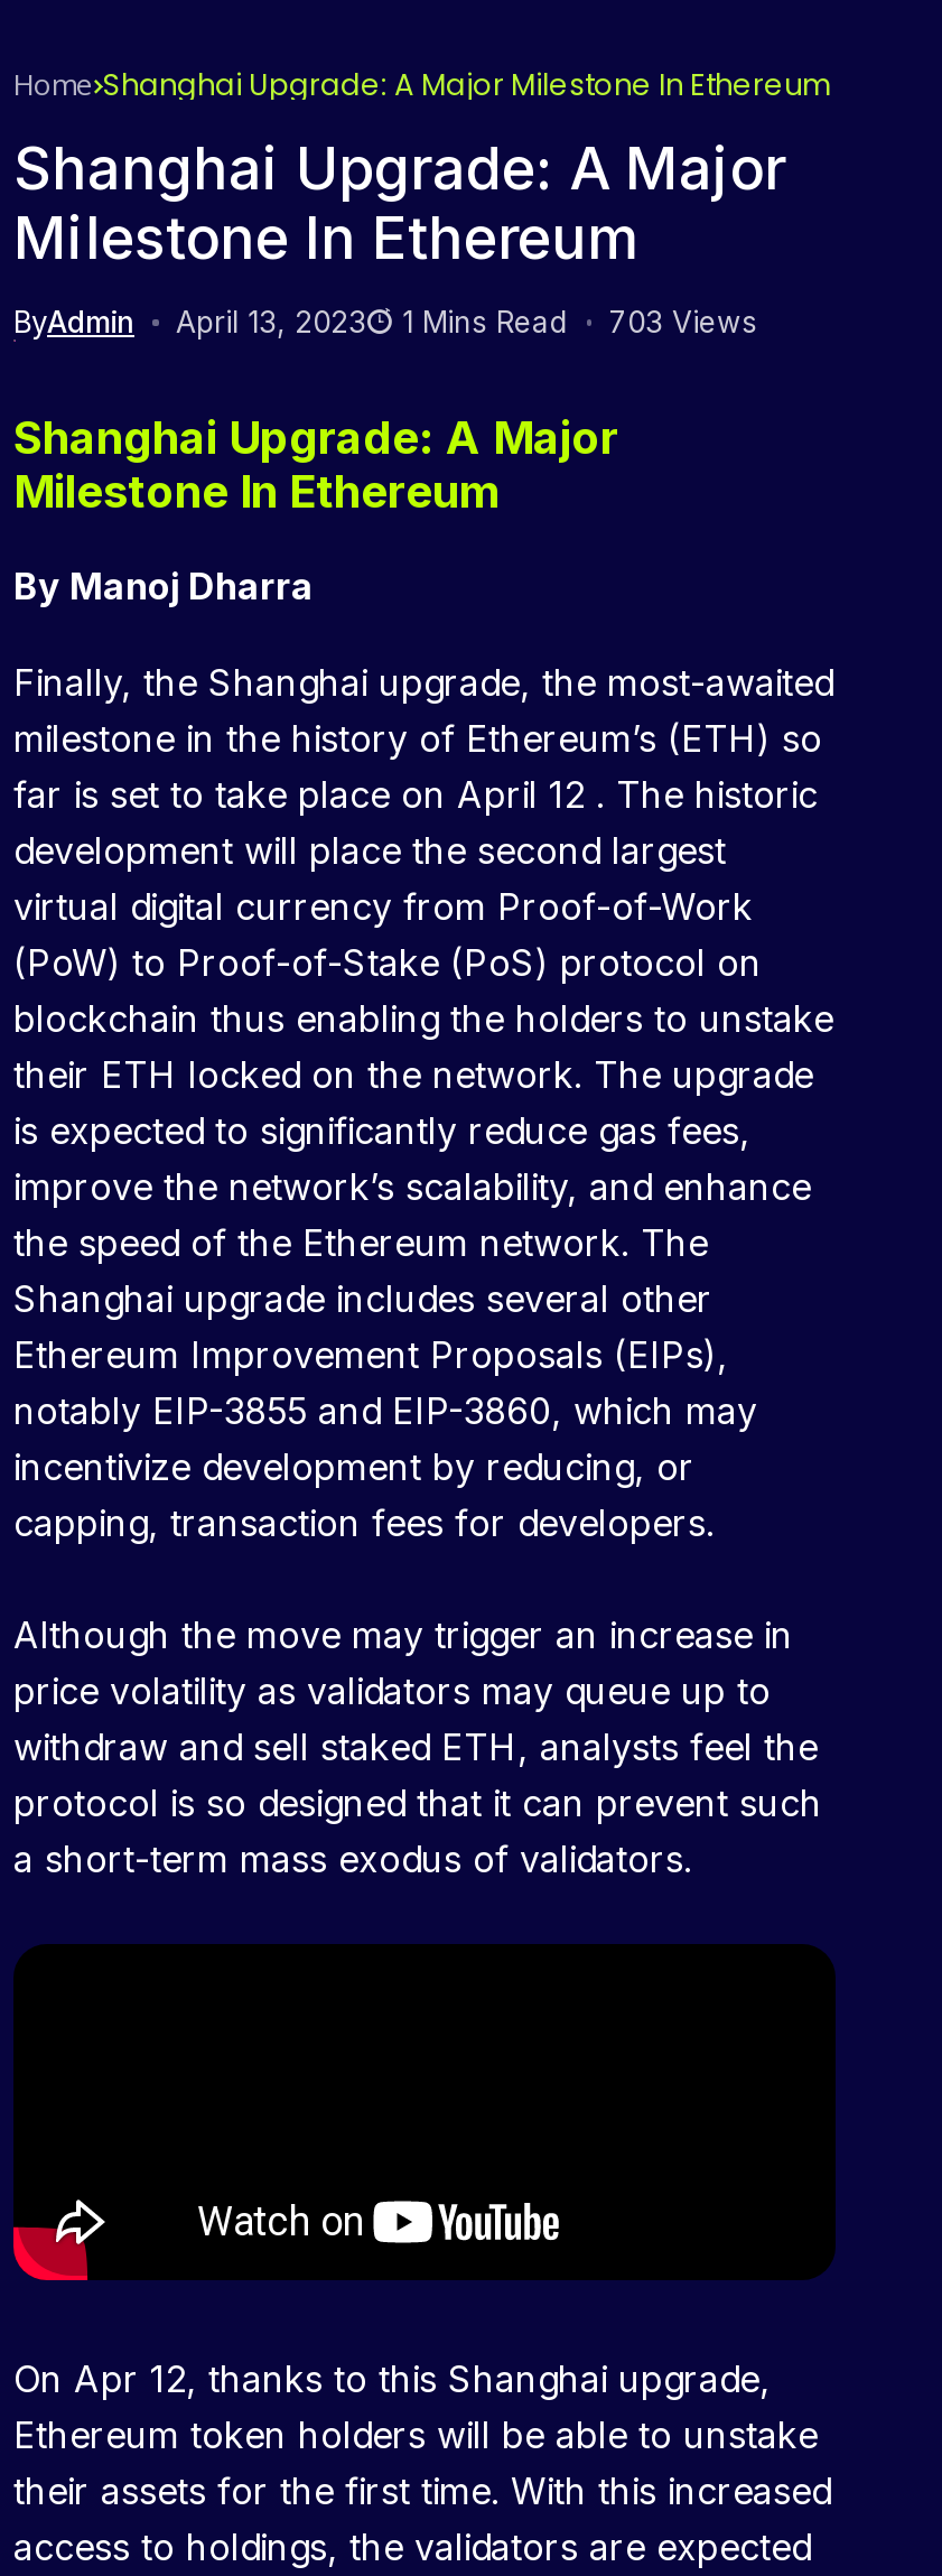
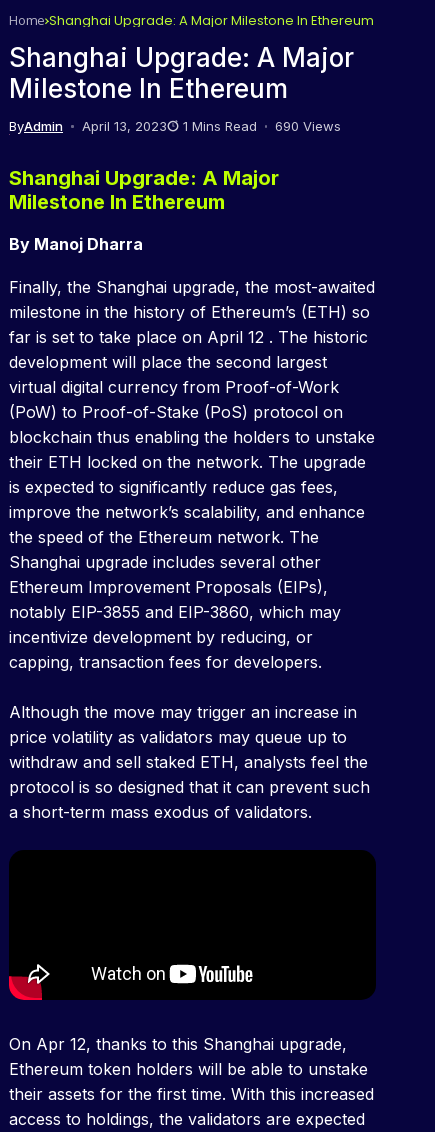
[13,304,757,340] ByAdmin April 13, 2023 1 Mins Read 703 Views -> [9,118,341,134] ByAdmin April 13, 2023 1 Mins Read 690 Views

